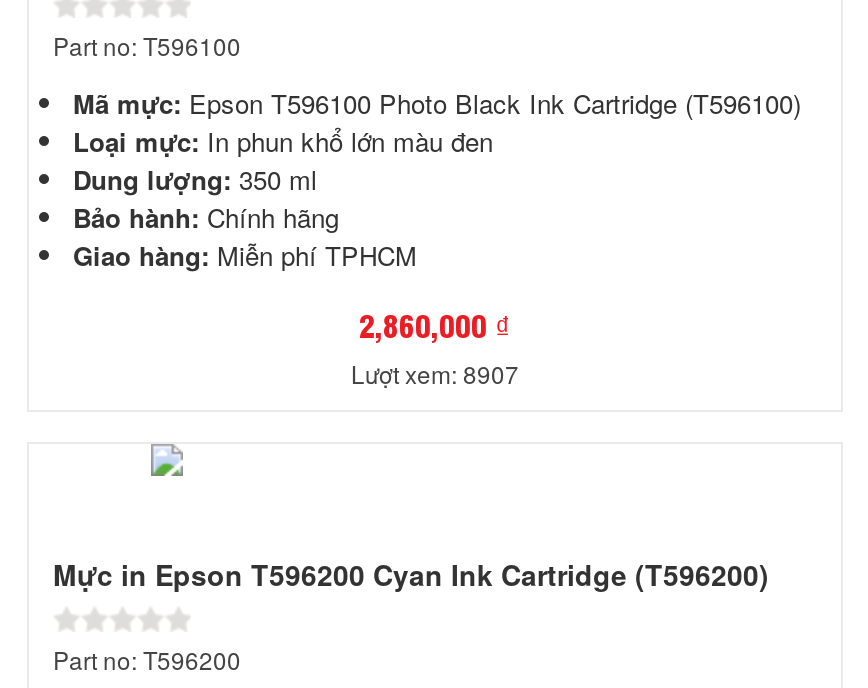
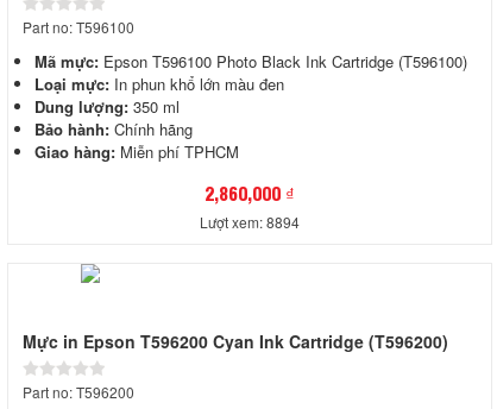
[351,356,519,390] Lượt xem: 8907 -> [200,212,300,232] Lượt xem: 8894

